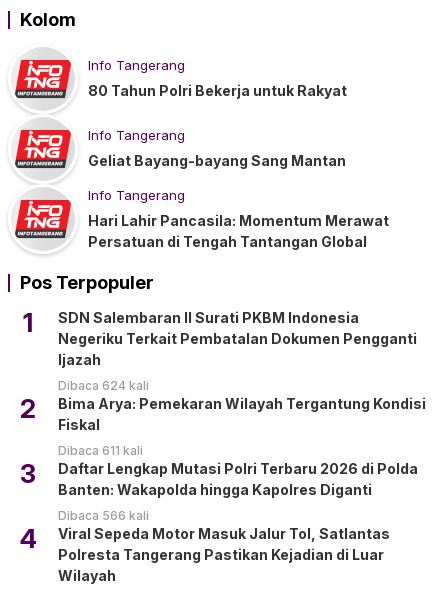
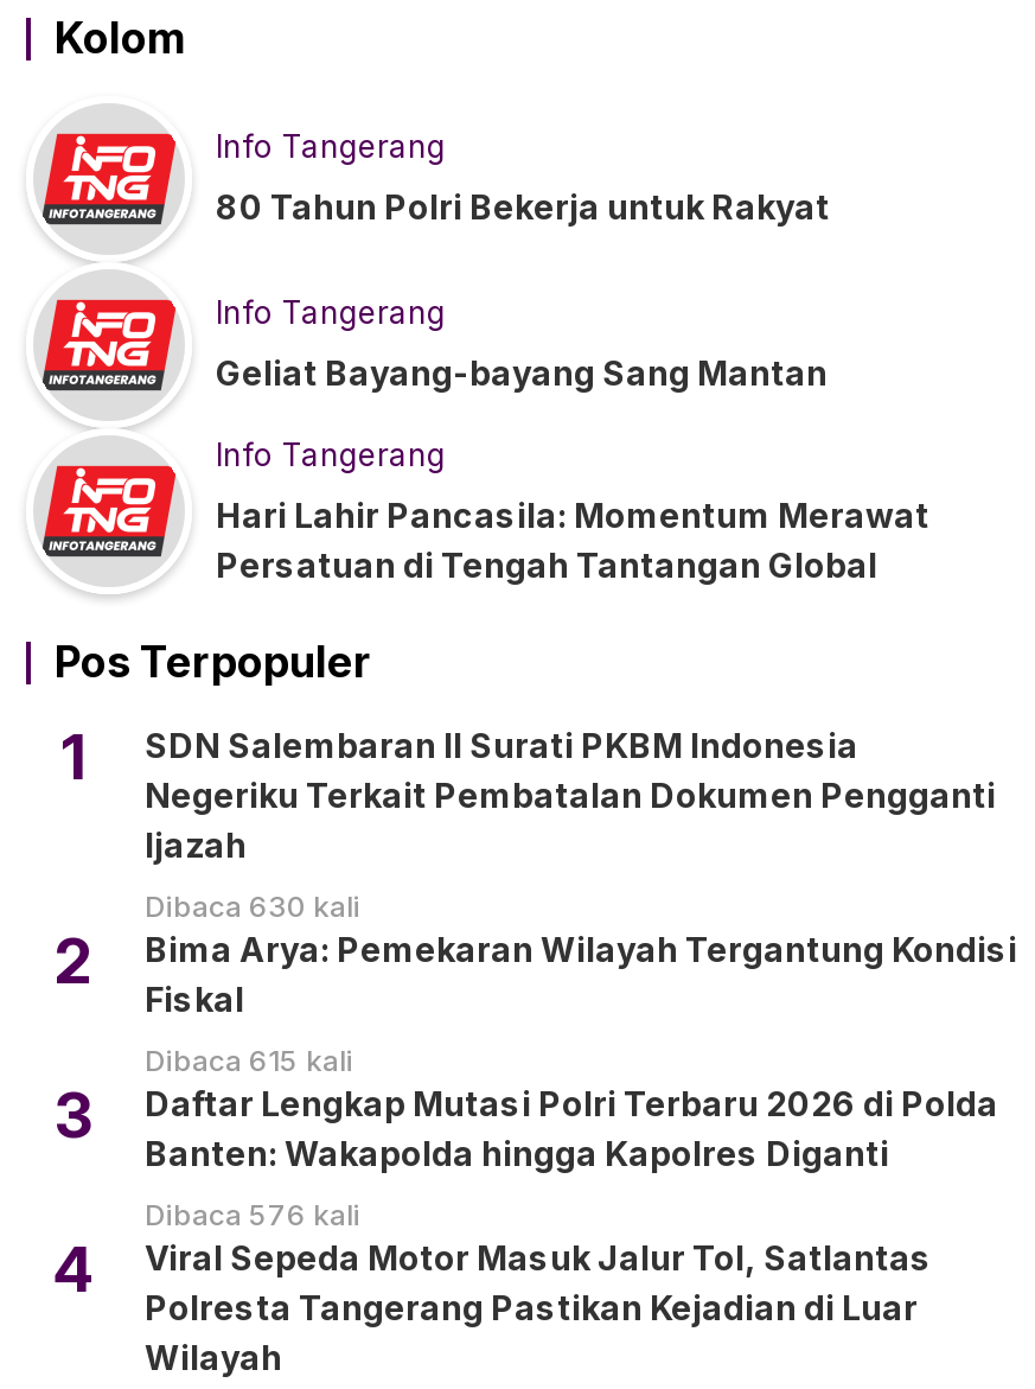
[58,378,149,393] Dibaca 624 kali -> [145,888,360,924] Dibaca 630 kali
[58,443,143,458] Dibaca 611 kali -> [145,1042,353,1078] Dibaca 615 kali
[58,508,149,523] Dibaca 566 kali -> [145,1196,360,1232] Dibaca 576 kali

